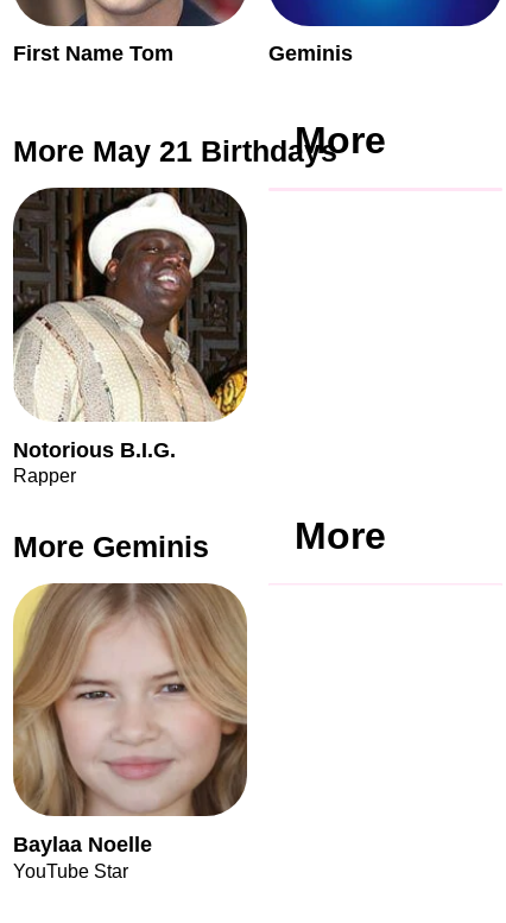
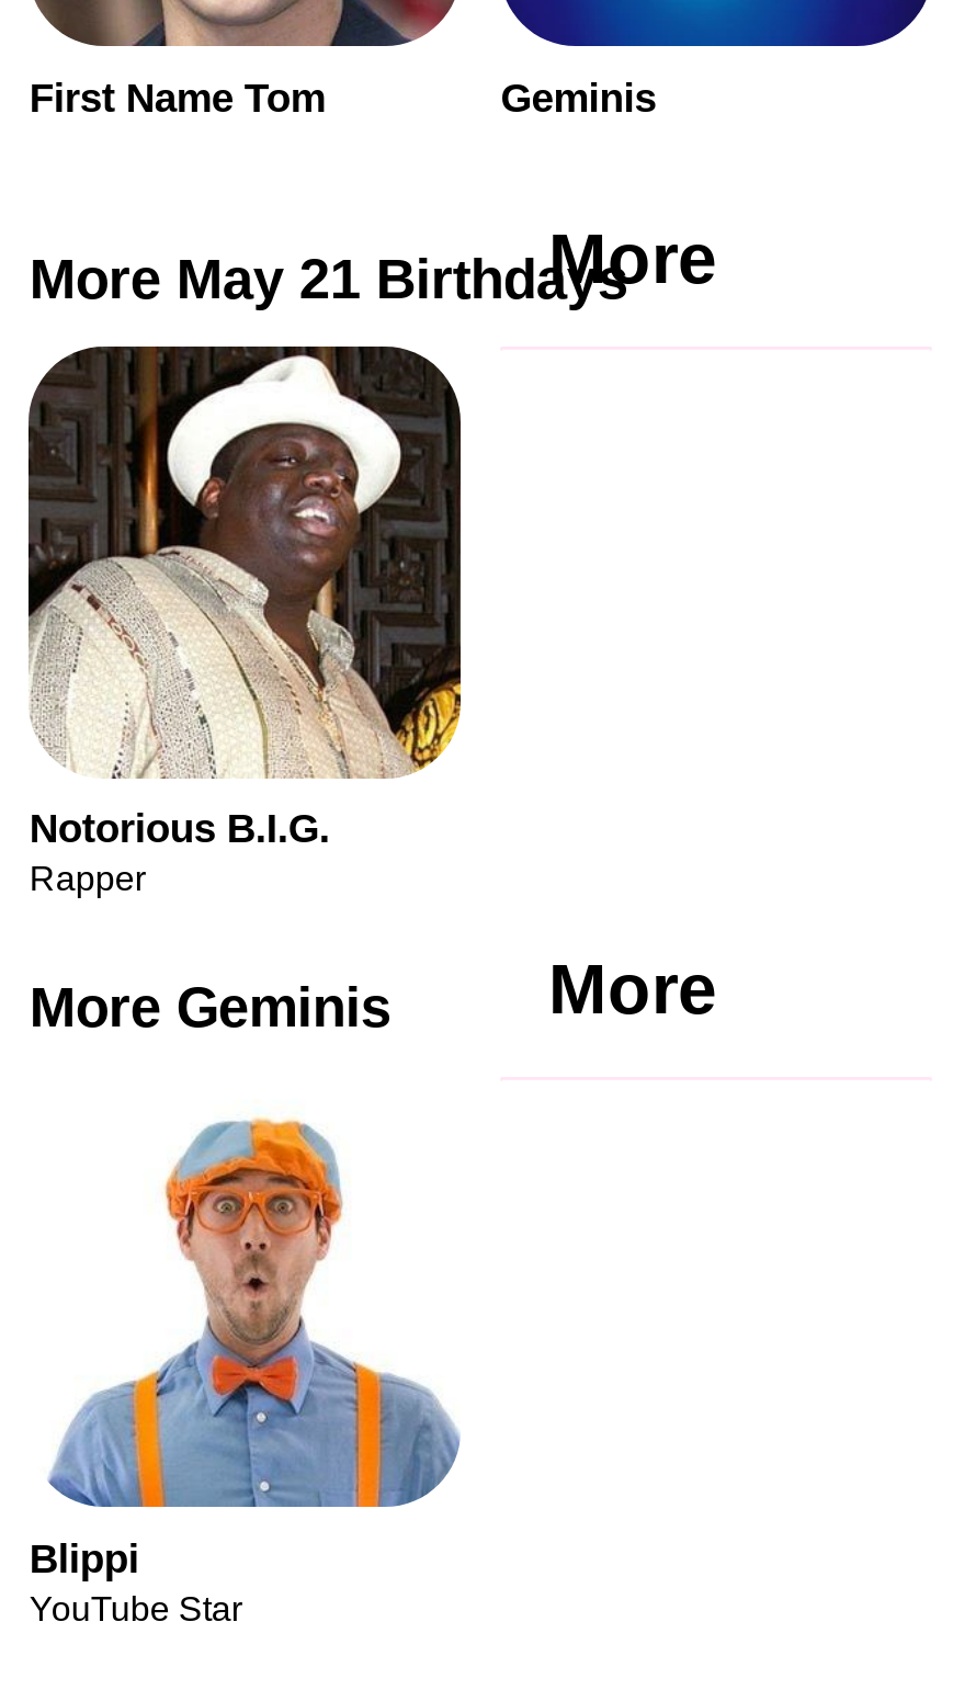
[12,582,248,857] [image] | Baylaa Noelle -> [29,1077,461,1582] [image] | Blippi

